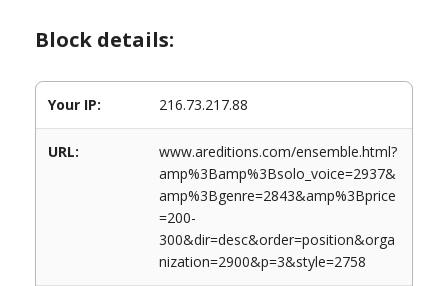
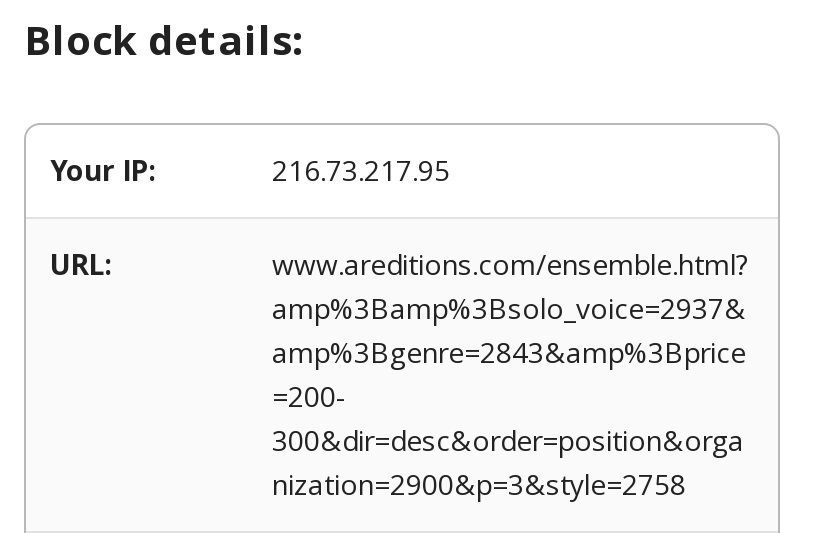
[159,95,248,114] 216.73.217.88 -> [272,151,450,189] 216.73.217.95

